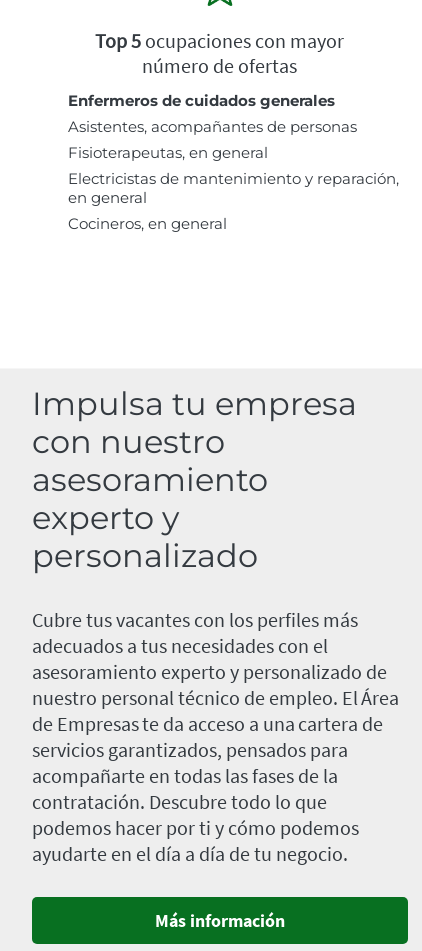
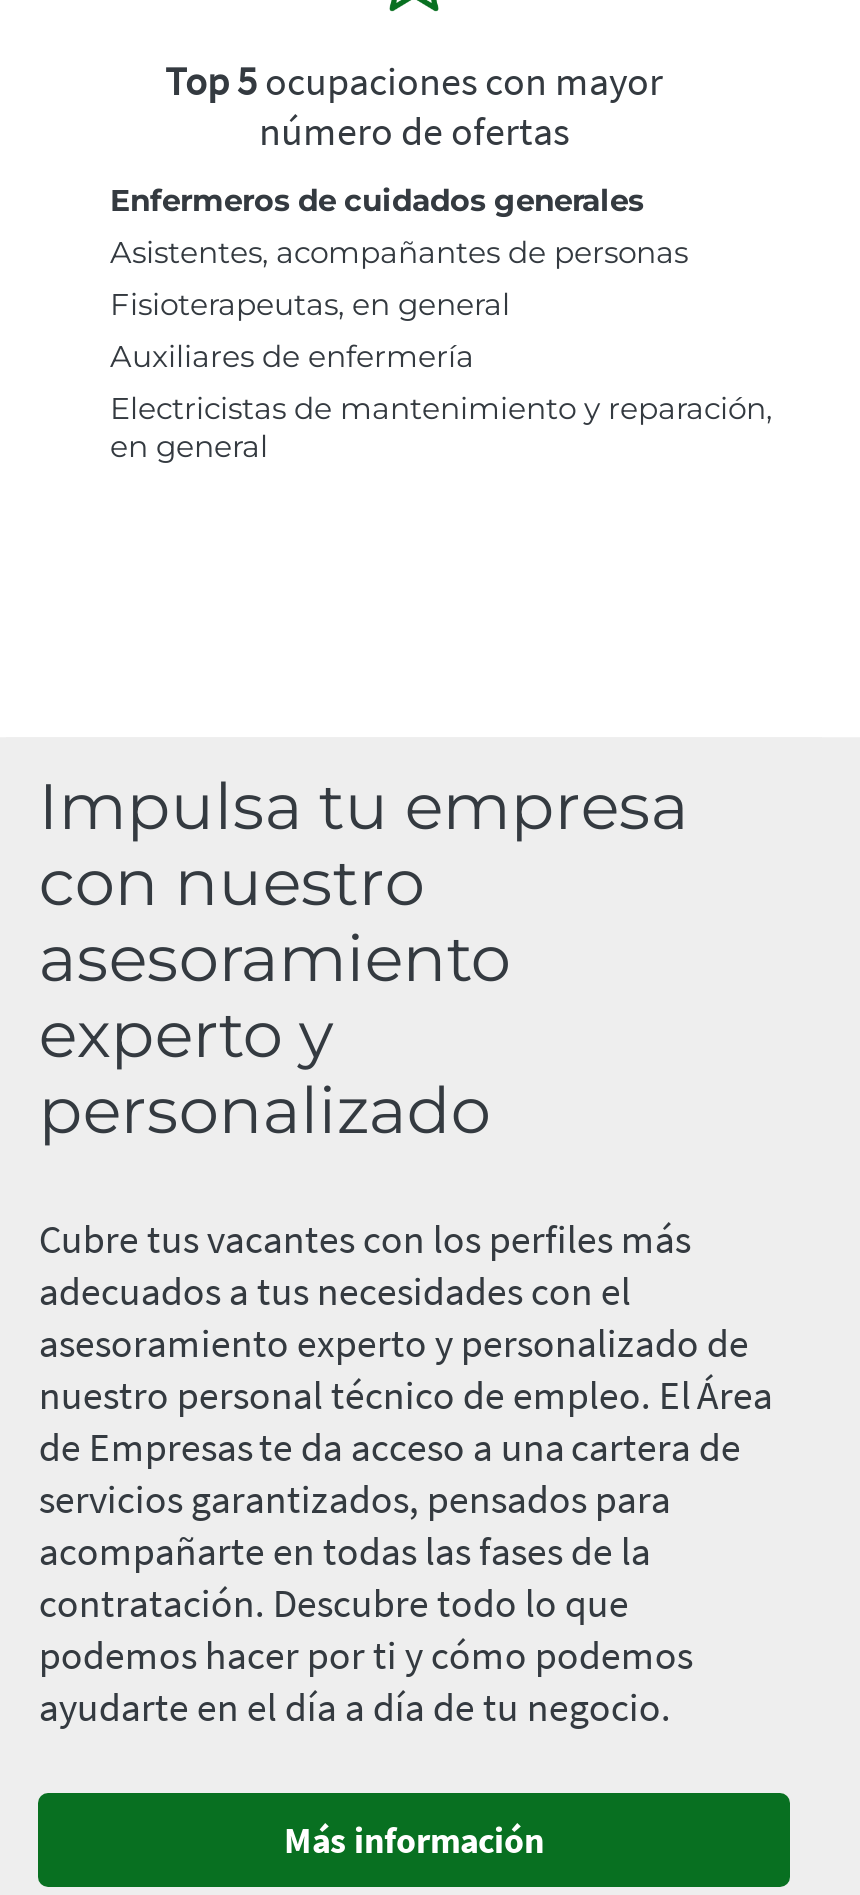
none -> [110,337,474,375] Auxiliares de enfermería
moved [68,169,399,207] -> [110,389,772,465]: Electricistas de mantenimiento y reparación, | en general
[68,214,227,233] Cocineros, en general -> none

